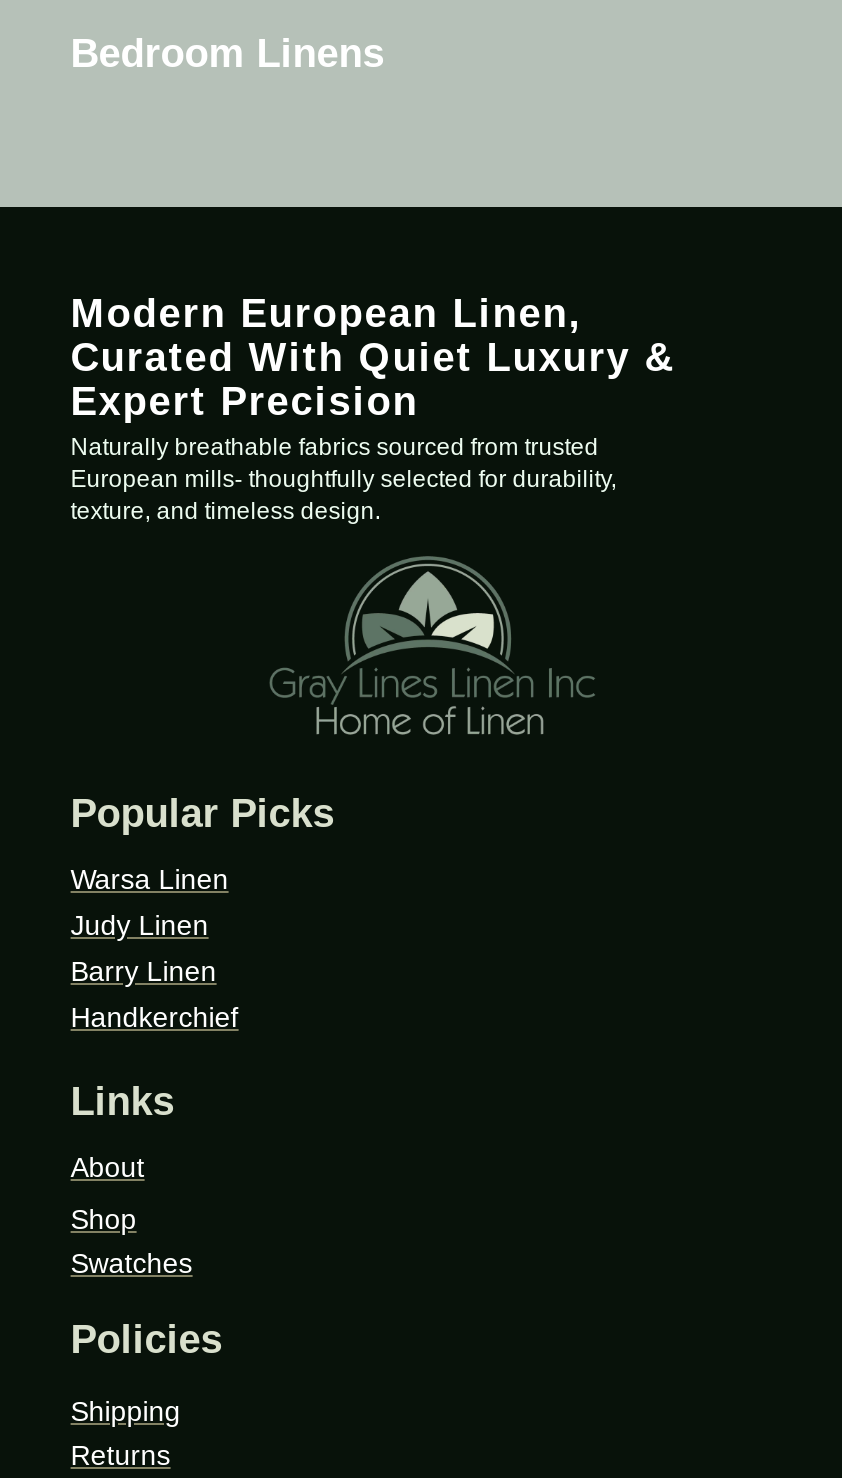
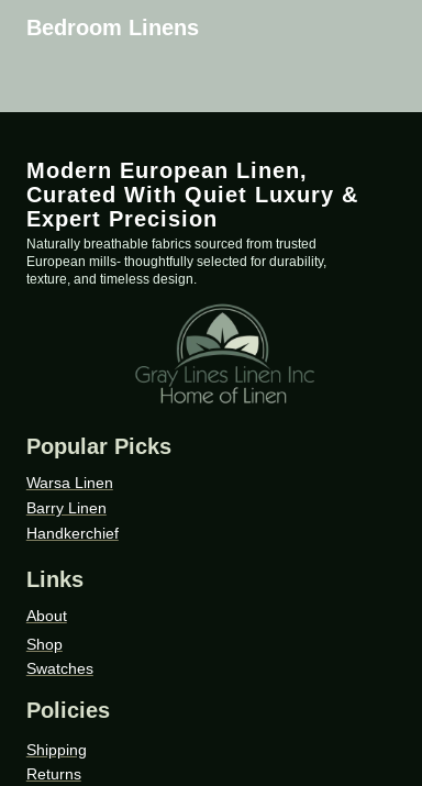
[71,910,209,942] Judy Linen -> none

